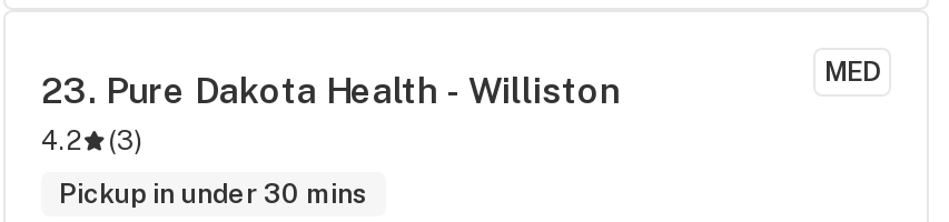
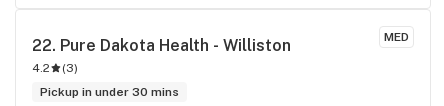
[41,70,620,112] 23. Pure Dakota Health - Williston -> [32,36,291,55] 22. Pure Dakota Health - Williston

